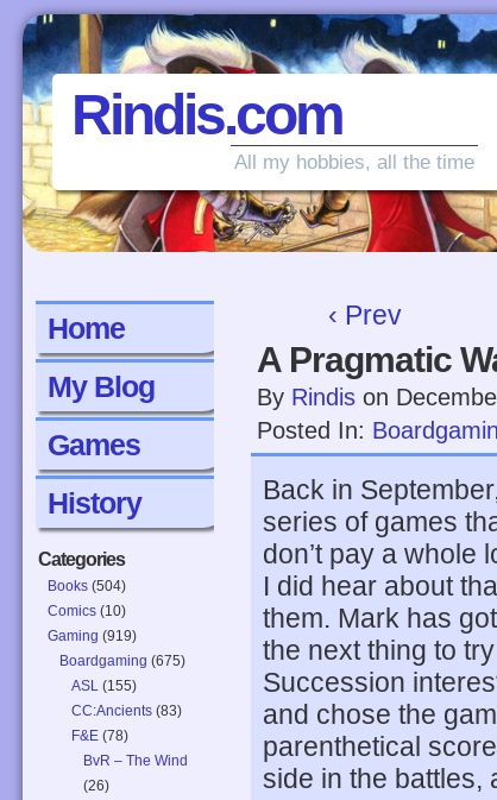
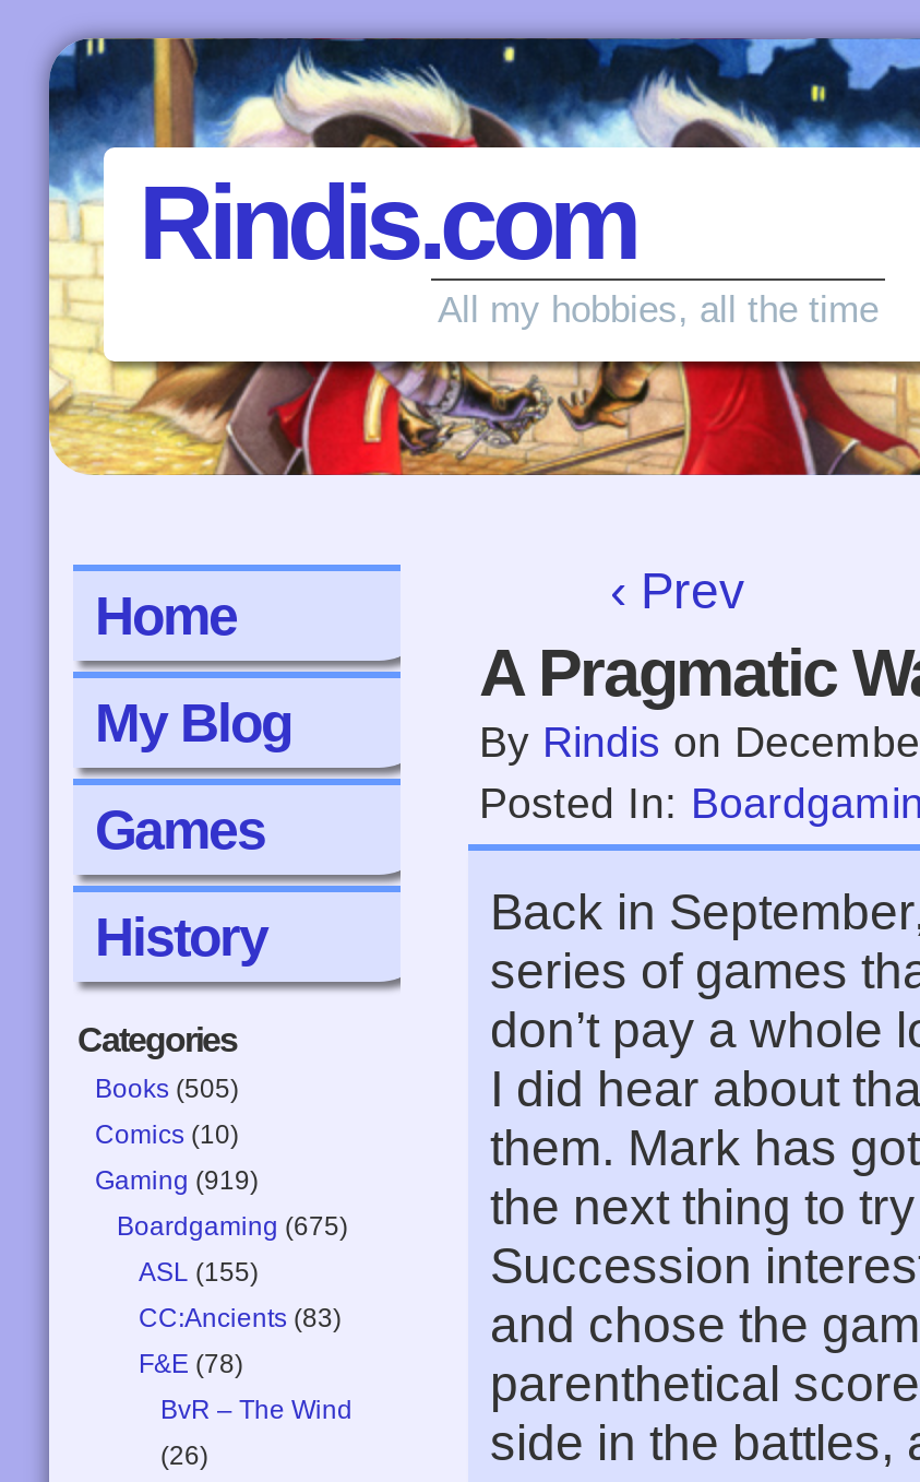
[48,578,126,594] Books (504) -> [95,1074,239,1104] Books (505)

